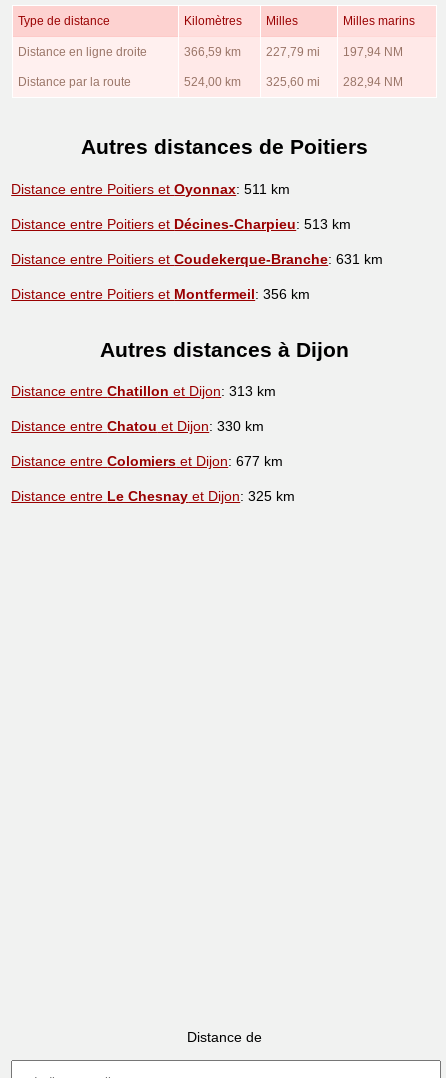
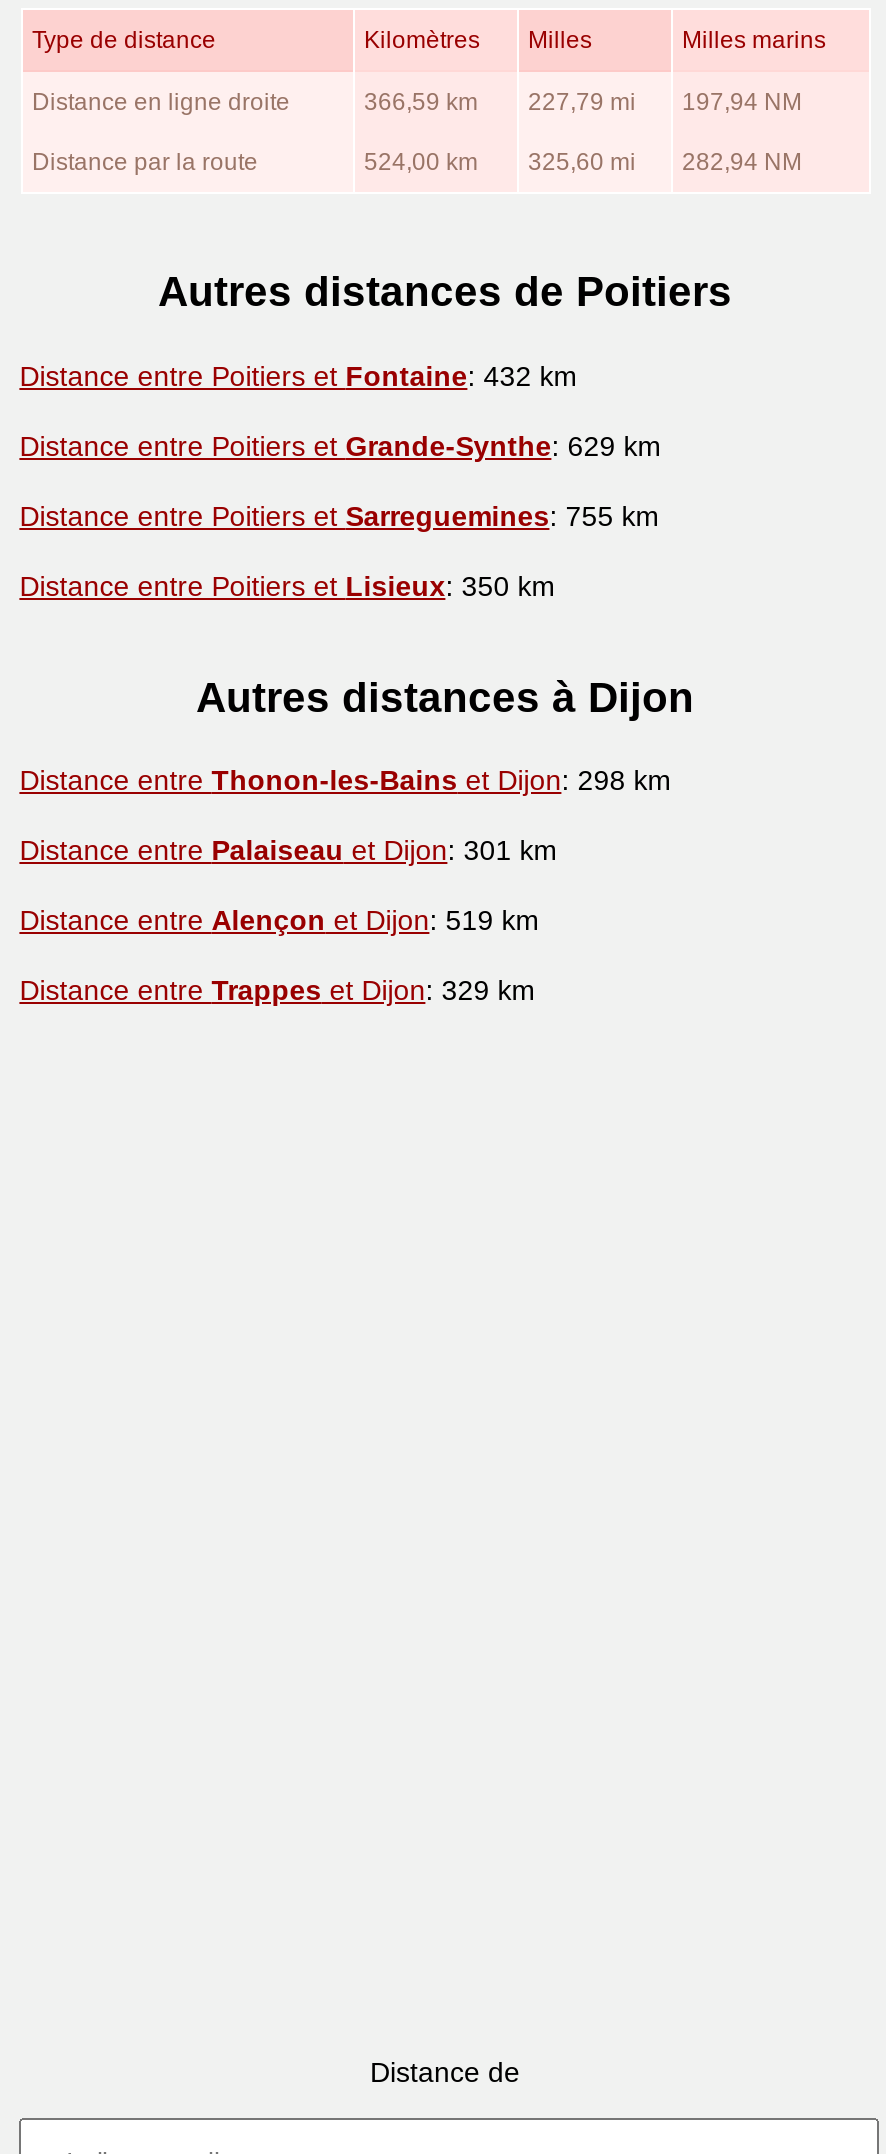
[11,181,290,197] Distance entre Poitiers et Oyonnax: 511 km -> [19,359,577,391] Distance entre Poitiers et Fontaine: 432 km
[11,216,351,232] Distance entre Poitiers et Décines-Charpieu: 513 km -> [19,429,661,461] Distance entre Poitiers et Grande-Synthe: 629 km
[11,251,383,267] Distance entre Poitiers et Coudekerque-Branche: 631 km -> [19,499,659,531] Distance entre Poitiers et Sarreguemines: 755 km
[11,286,310,302] Distance entre Poitiers et Montfermeil: 356 km -> [19,569,555,601] Distance entre Poitiers et Lisieux: 350 km
[11,383,276,399] Distance entre Chatillon et Dijon: 313 km -> [19,765,671,797] Distance entre Thonon-les-Bains et Dijon: 298 km
[11,418,264,434] Distance entre Chatou et Dijon: 330 km -> [19,835,557,867] Distance entre Palaiseau et Dijon: 301 km
[11,453,283,469] Distance entre Colomiers et Dijon: 677 km -> [19,905,539,937] Distance entre Alençon et Dijon: 519 km
[11,488,295,504] Distance entre Le Chesnay et Dijon: 325 km -> [19,975,535,1007] Distance entre Trappes et Dijon: 329 km

